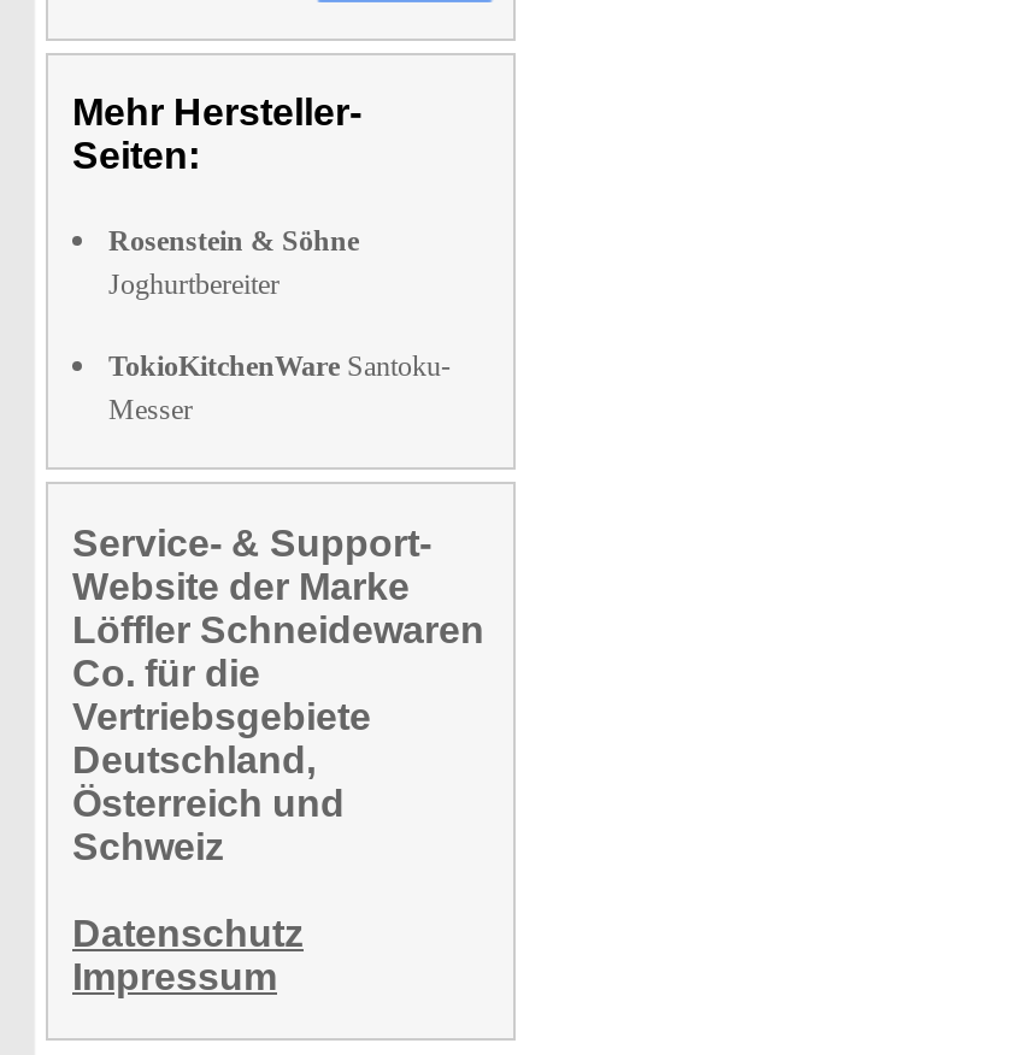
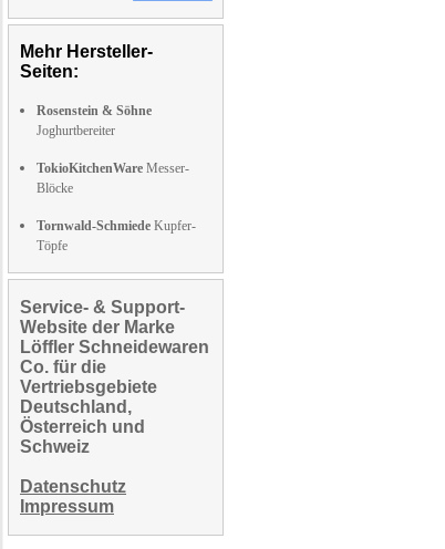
[108,350,451,427] TokioKitchenWare Santoku- | Messer -> [37,161,196,254] TokioKitchenWare Messer- | Blöcke | Tornwald-Schmiede Kupfer- | Töpfe

